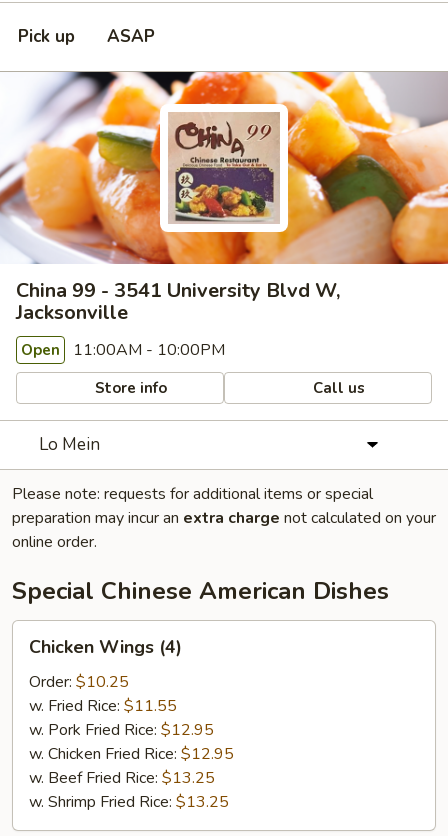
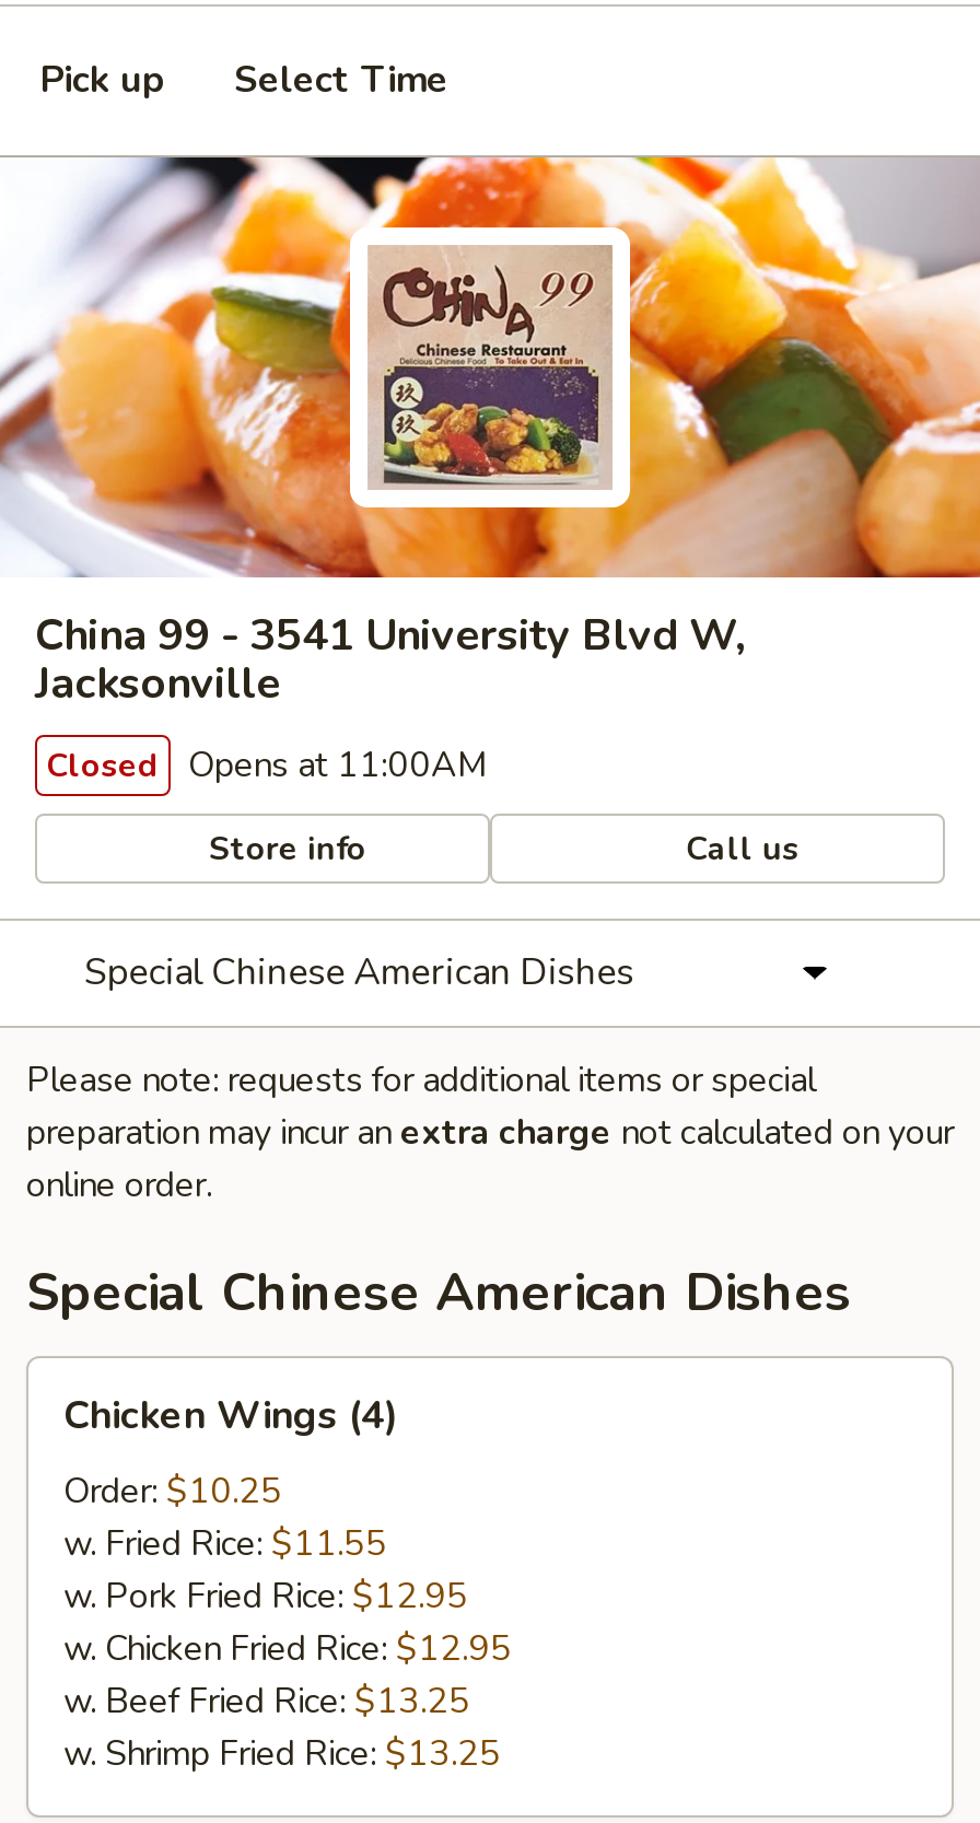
[107,25,155,48] ASAP -> [234,55,448,105] Select Time
[21,339,225,361] Open 11:00AM - 10:00PM -> [46,741,488,790] Closed Opens at 11:00AM
[39,433,100,456] Lo Mein -> [84,947,633,997] Special Chinese American Dishes

